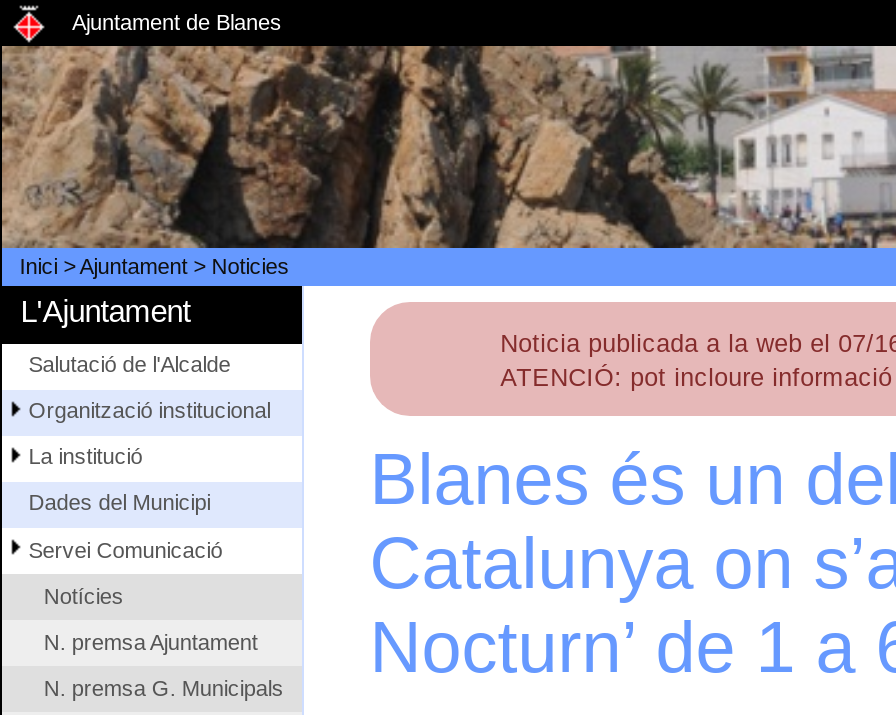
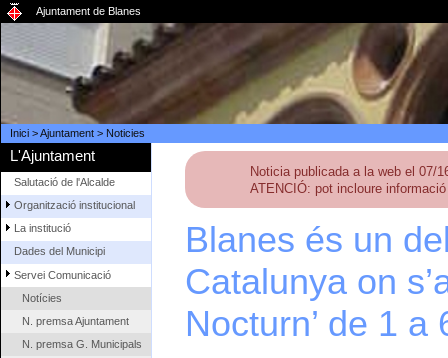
[6,46,890,250] [image] -> [3,23,445,125] [image]

